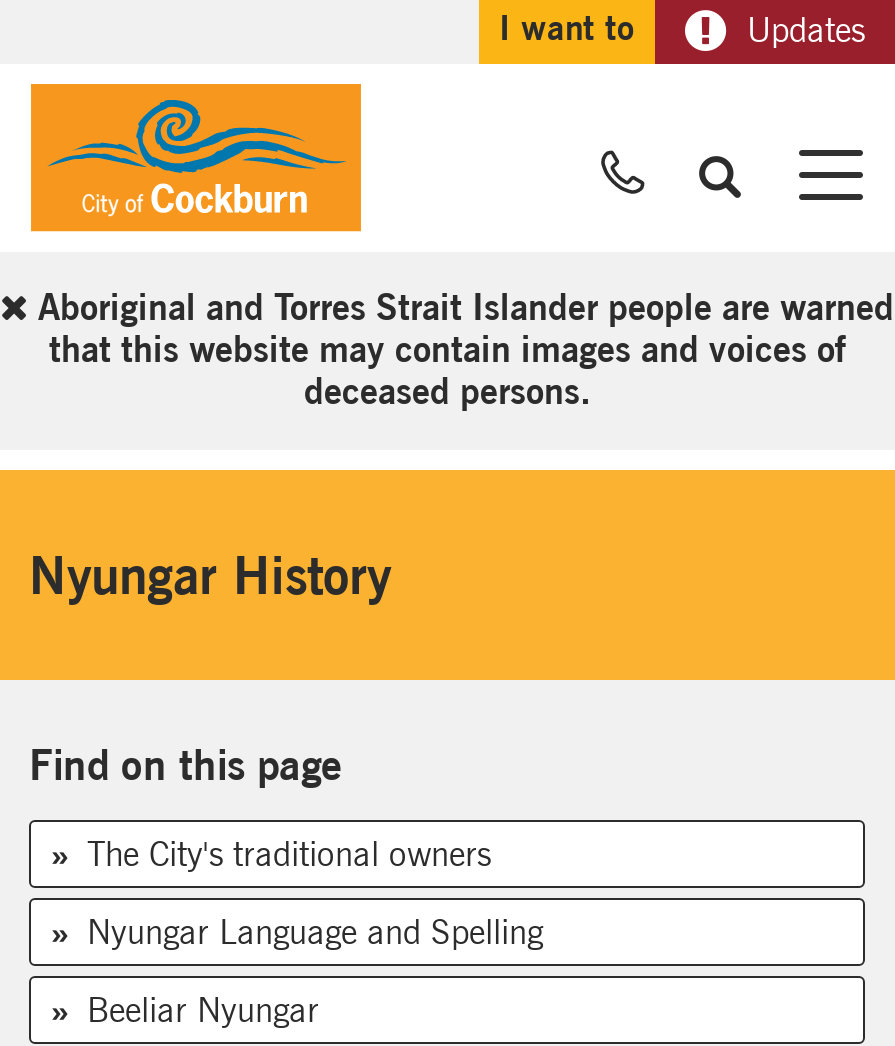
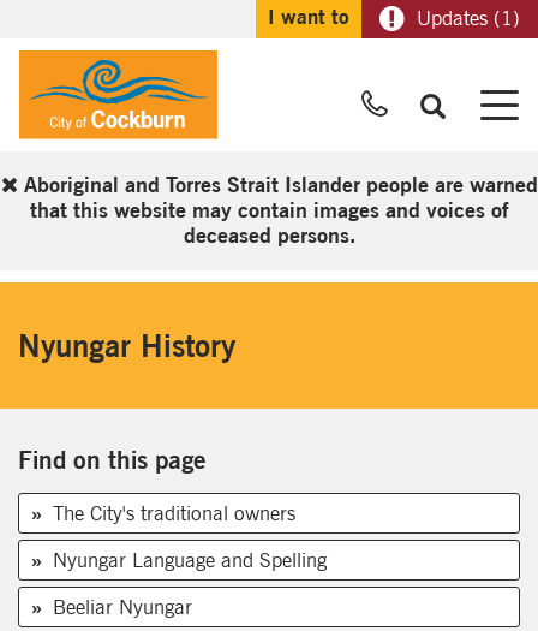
[747,10,865,50] Updates -> [417,6,520,30] Updates (1)

